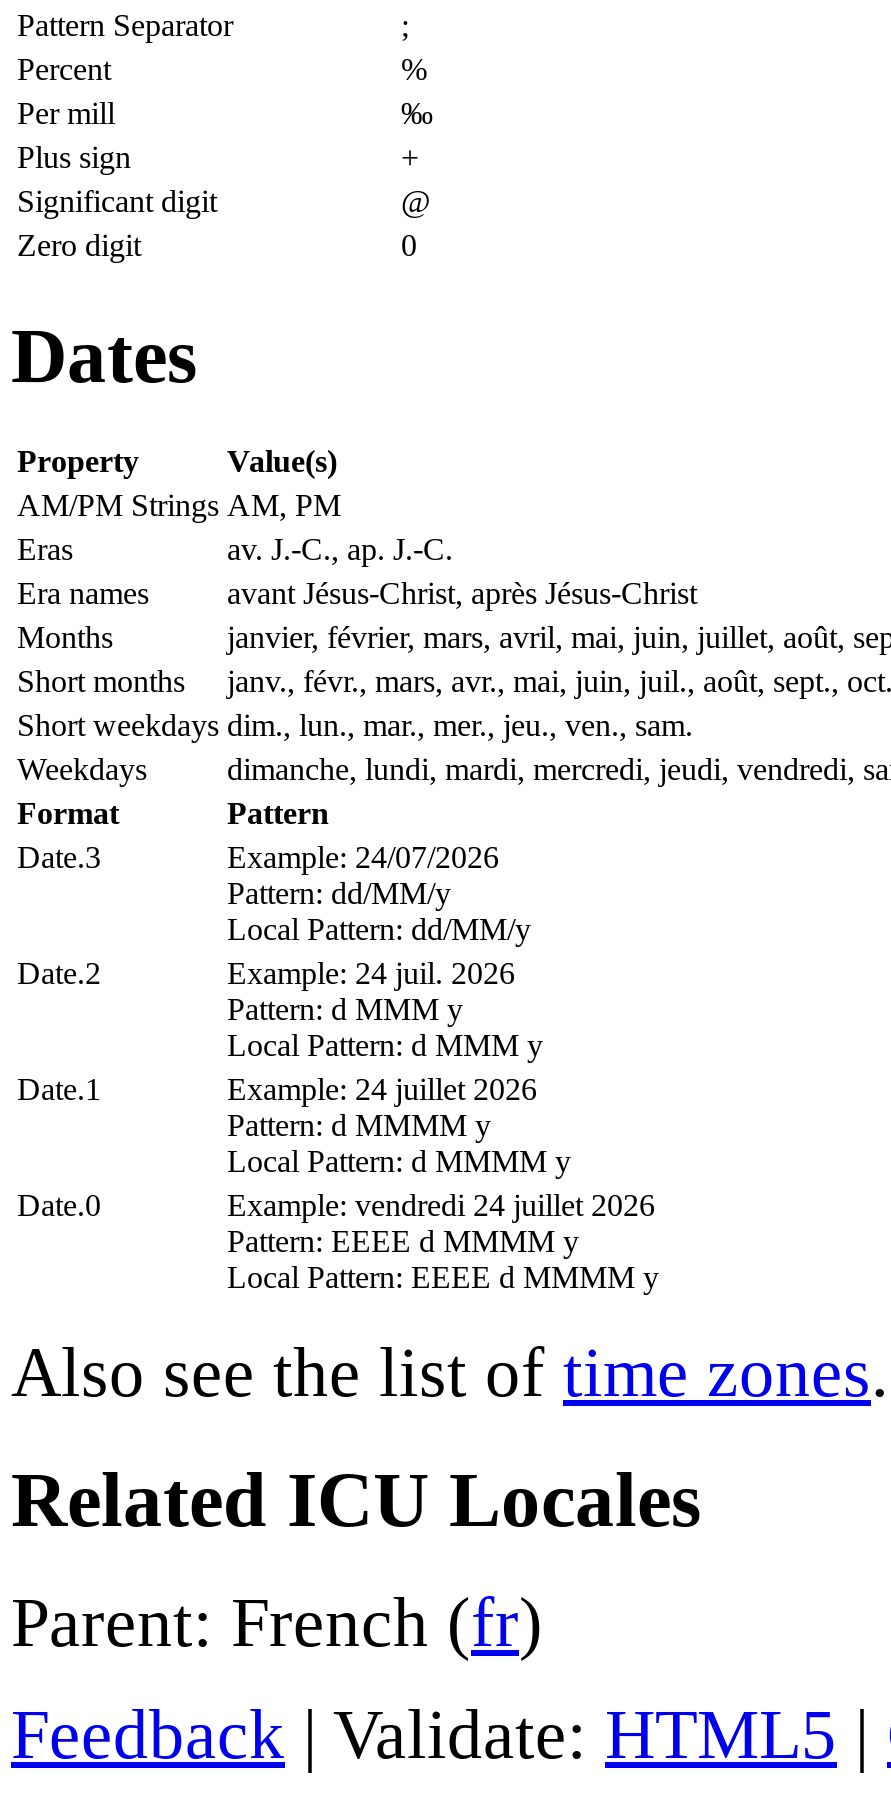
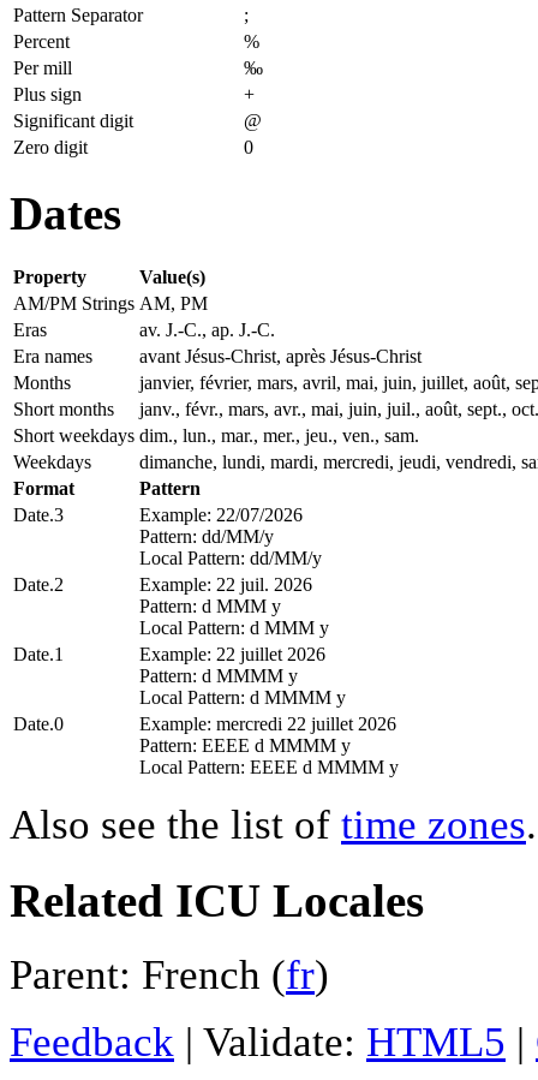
[227,841,499,875] Example: 24/07/2026 -> [139,505,303,525] Example: 22/07/2026
[227,957,515,991] Example: 24 juil. 2026 -> [139,575,312,595] Example: 22 juil. 2026
[227,1073,537,1107] Example: 24 juillet 2026 -> [139,644,325,665] Example: 22 juillet 2026
[227,1189,655,1223] Example: vendredi 24 juillet 2026 -> [139,714,396,734] Example: mercredi 22 juillet 2026

